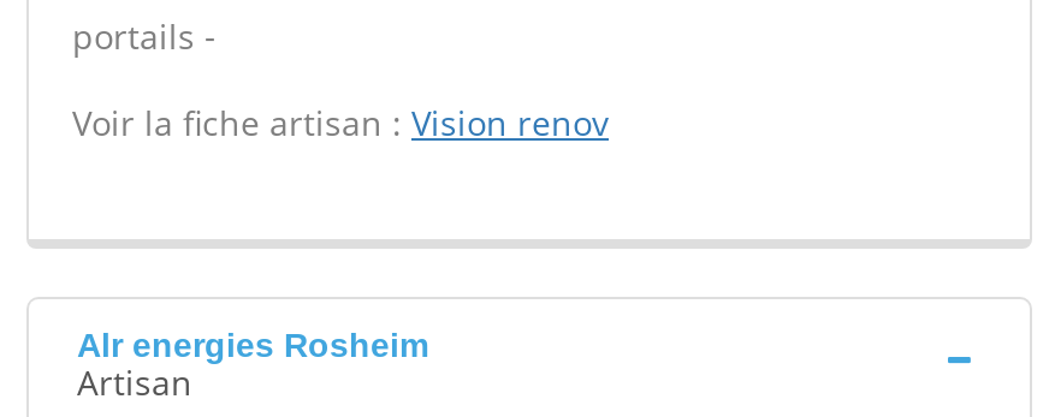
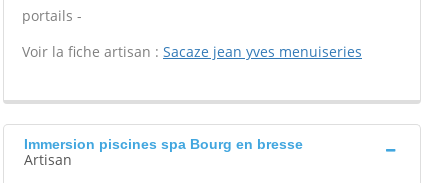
[72,100,609,145] Voir la fiche artisan : Vision renov -> [22,42,362,61] Voir la fiche artisan : Sacaze jean yves menuiseries
[77,326,428,364] Alr energies Rosheim -> [24,136,303,152] Immersion piscines spa Bourg en bresse

